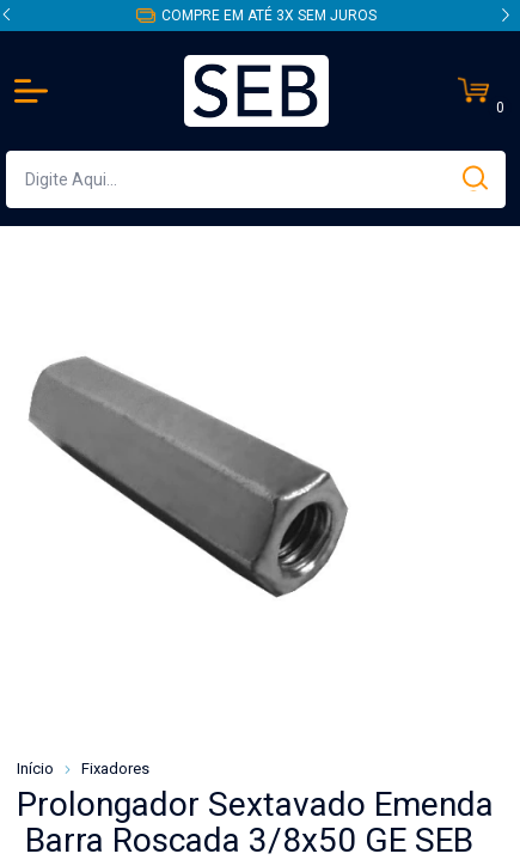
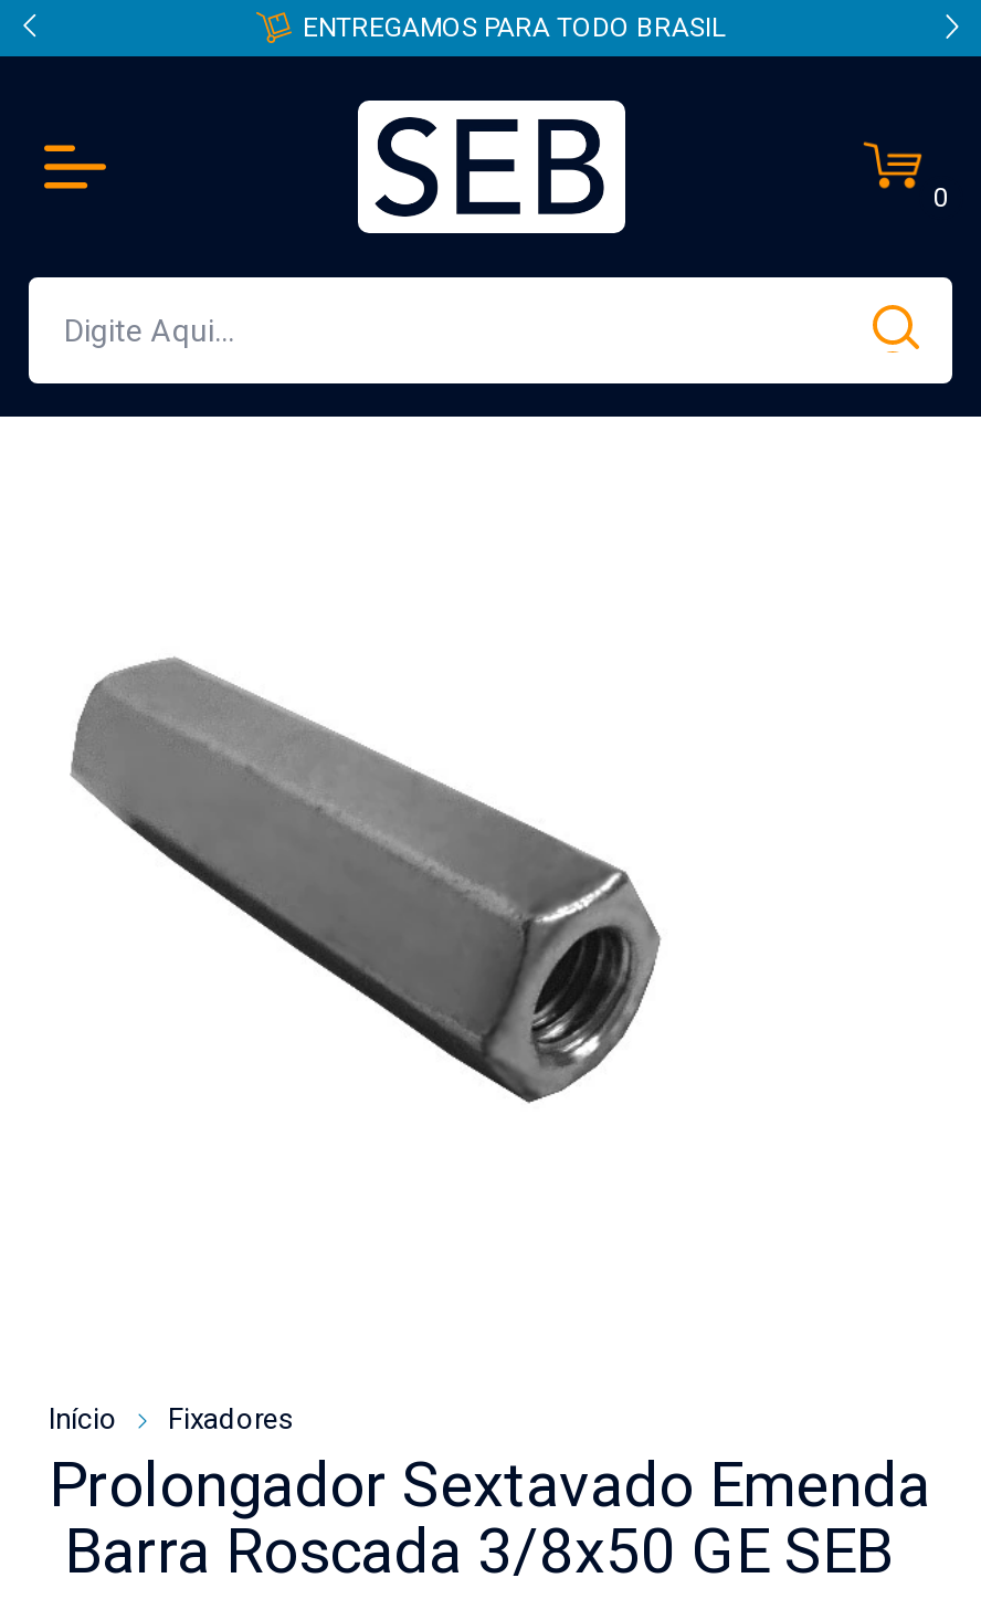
[161,7,376,24] COMPRE EM ATÉ 3X SEM JUROS -> [303,12,725,43] ENTREGAMOS PARA TODO BRASIL

